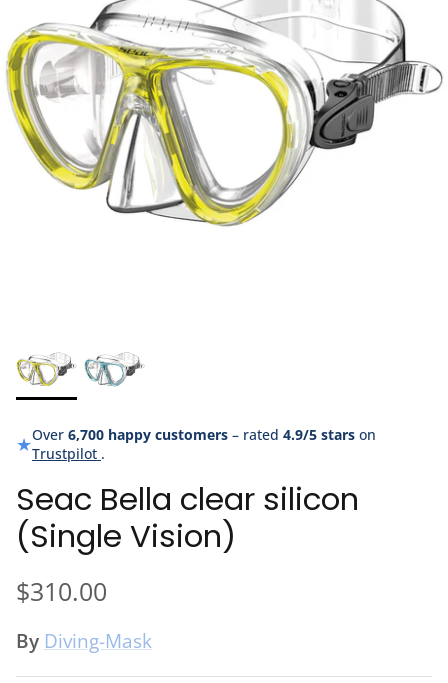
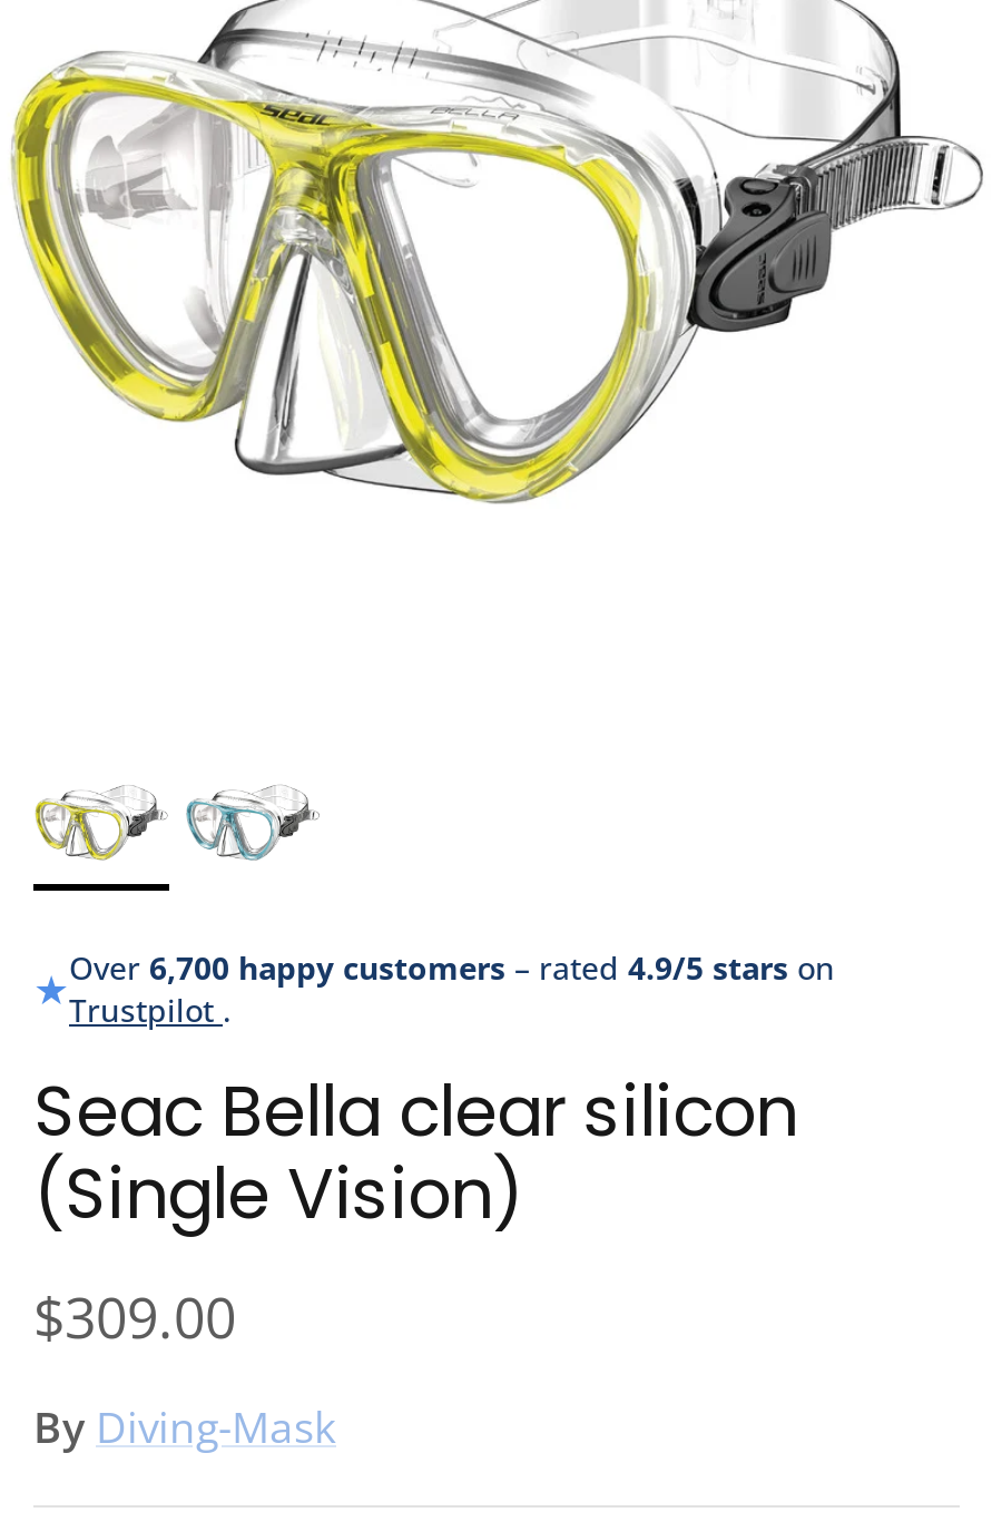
[16,574,107,608] $310.00 -> [33,1278,236,1353] $309.00

